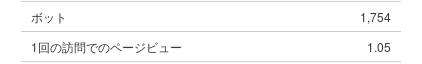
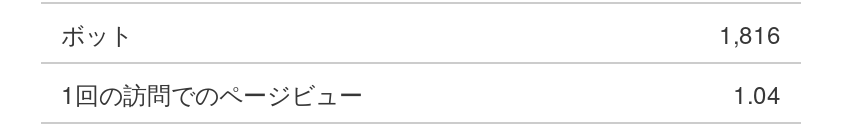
[360,7,391,24] 1,754 -> [719,15,781,49] 1,816
[367,37,391,54] 1.05 -> [733,75,781,109] 1.04

